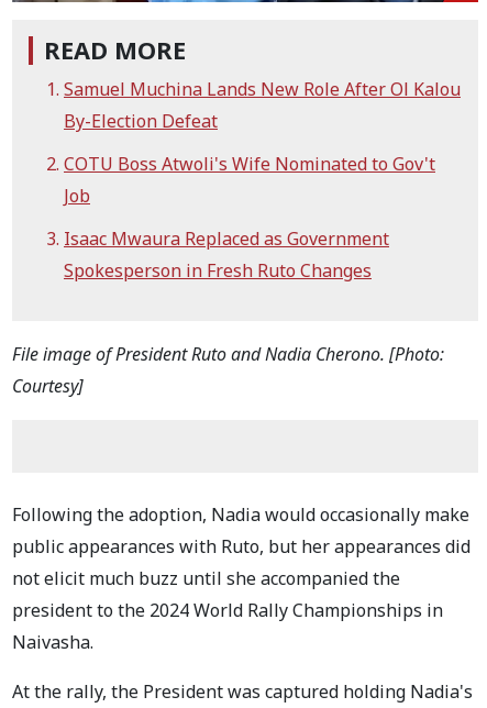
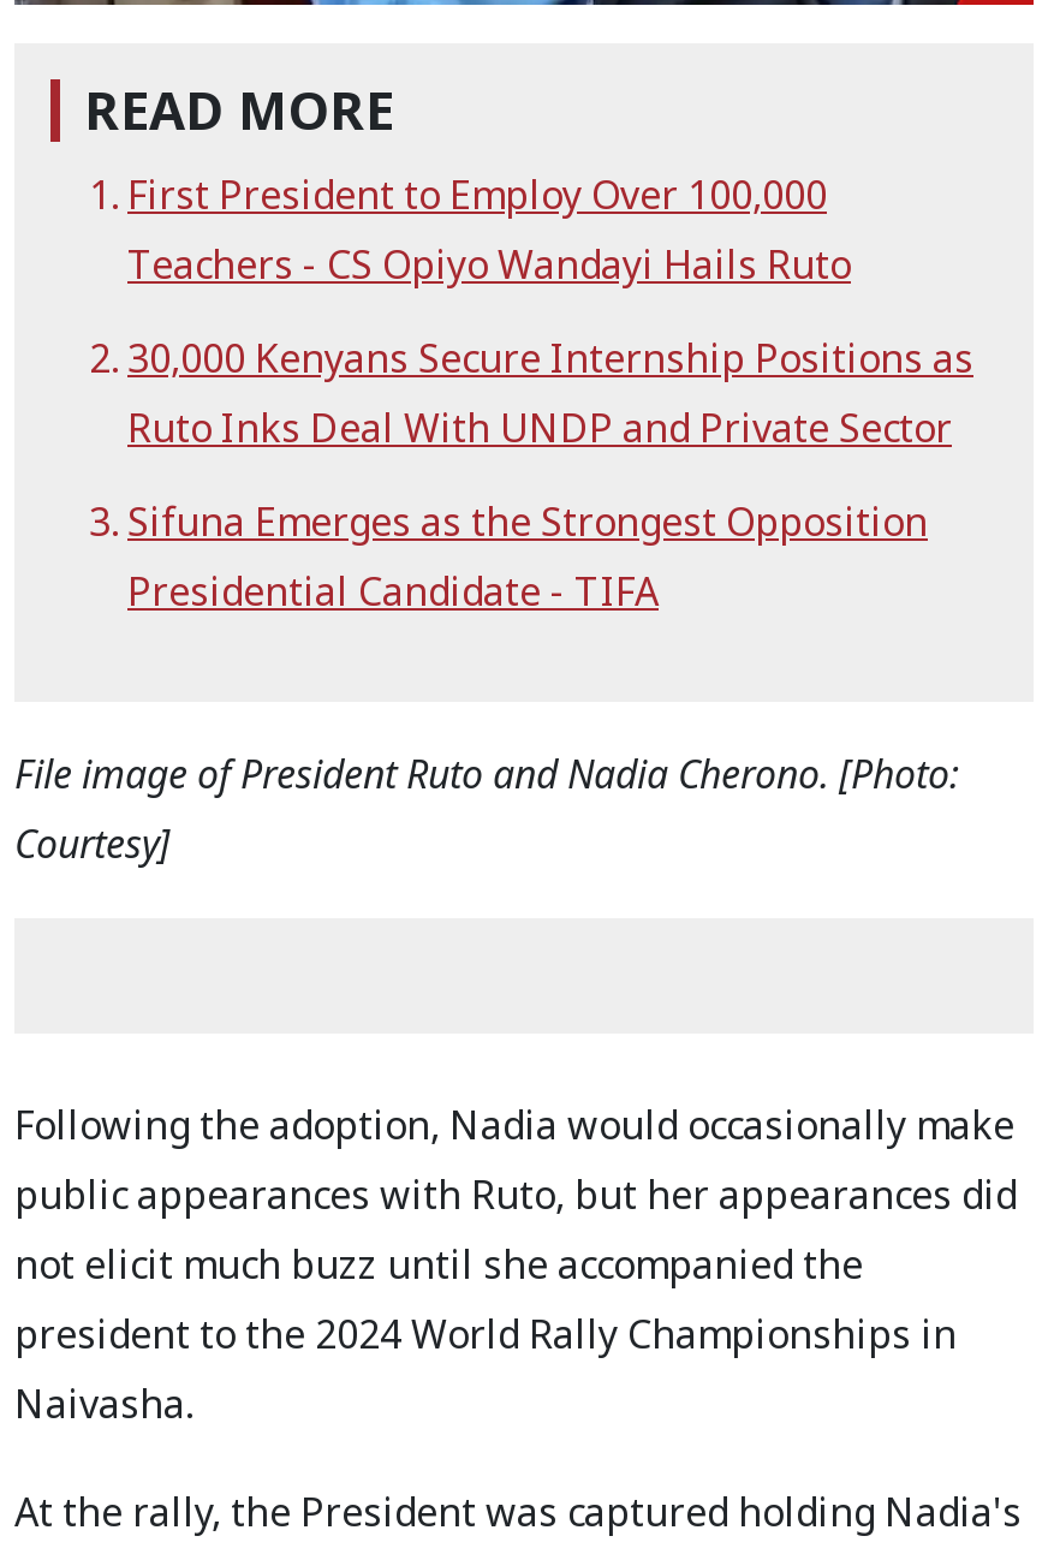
[64,76,461,132] Samuel Muchina Lands New Role After Ol Kalou | By-Election Defeat -> [127,167,851,290] First President to Employ Over 100,000 | Teachers - CS Opiyo Wandayi Hails Ruto
[64,151,435,207] COTU Boss Atwoli's Wife Nominated to Gov't | Job -> [127,331,973,453] 30,000 Kenyans Secure Internship Positions as | Ruto Inks Deal With UNDP and Private Sector
[64,226,389,282] Isaac Mwaura Replaced as Government | Spokesperson in Fresh Ruto Changes -> [127,494,928,617] Sifuna Emerges as the Strongest Opposition | Presidential Candidate - TIFA

